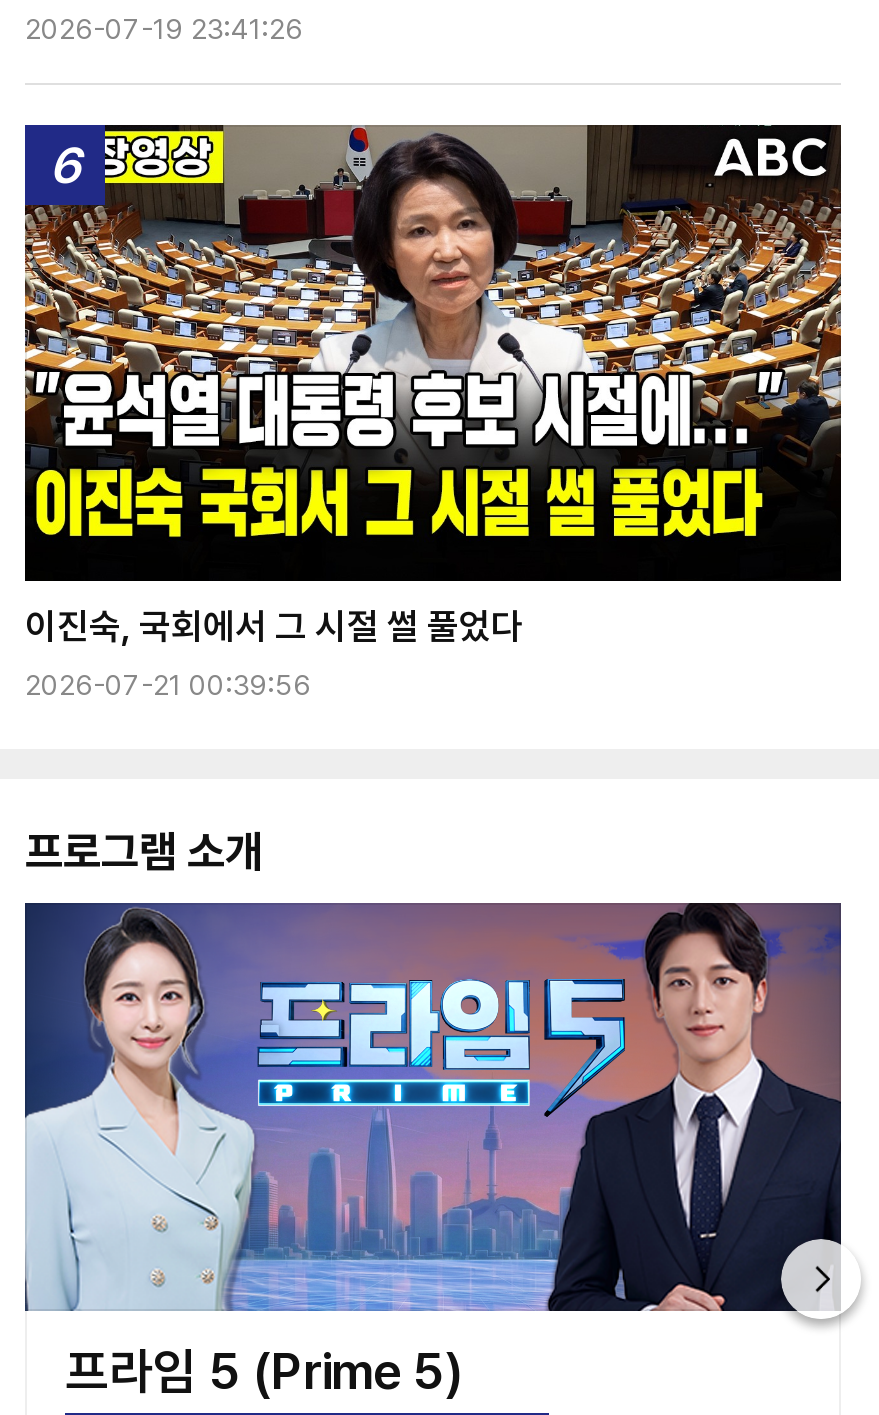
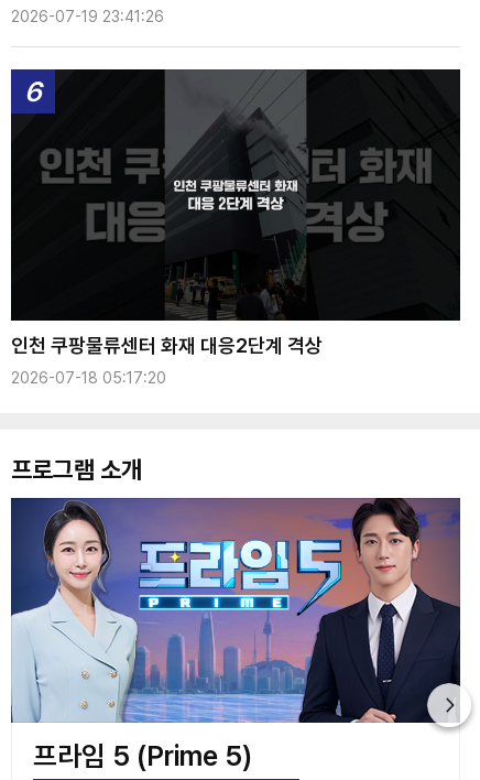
[23,123,843,647] [image] | 이진숙, 국회에서 그 시절 썰 풀었다 -> [10,68,461,357] [image] | 인천 쿠팡물류센터 화재 대응2단계 격상
[25,669,311,701] 2026-07-21 00:39:56 -> [11,369,166,386] 2026-07-18 05:17:20

